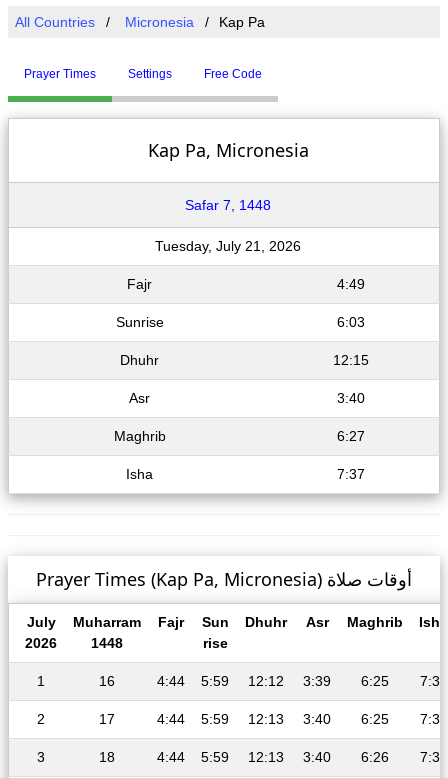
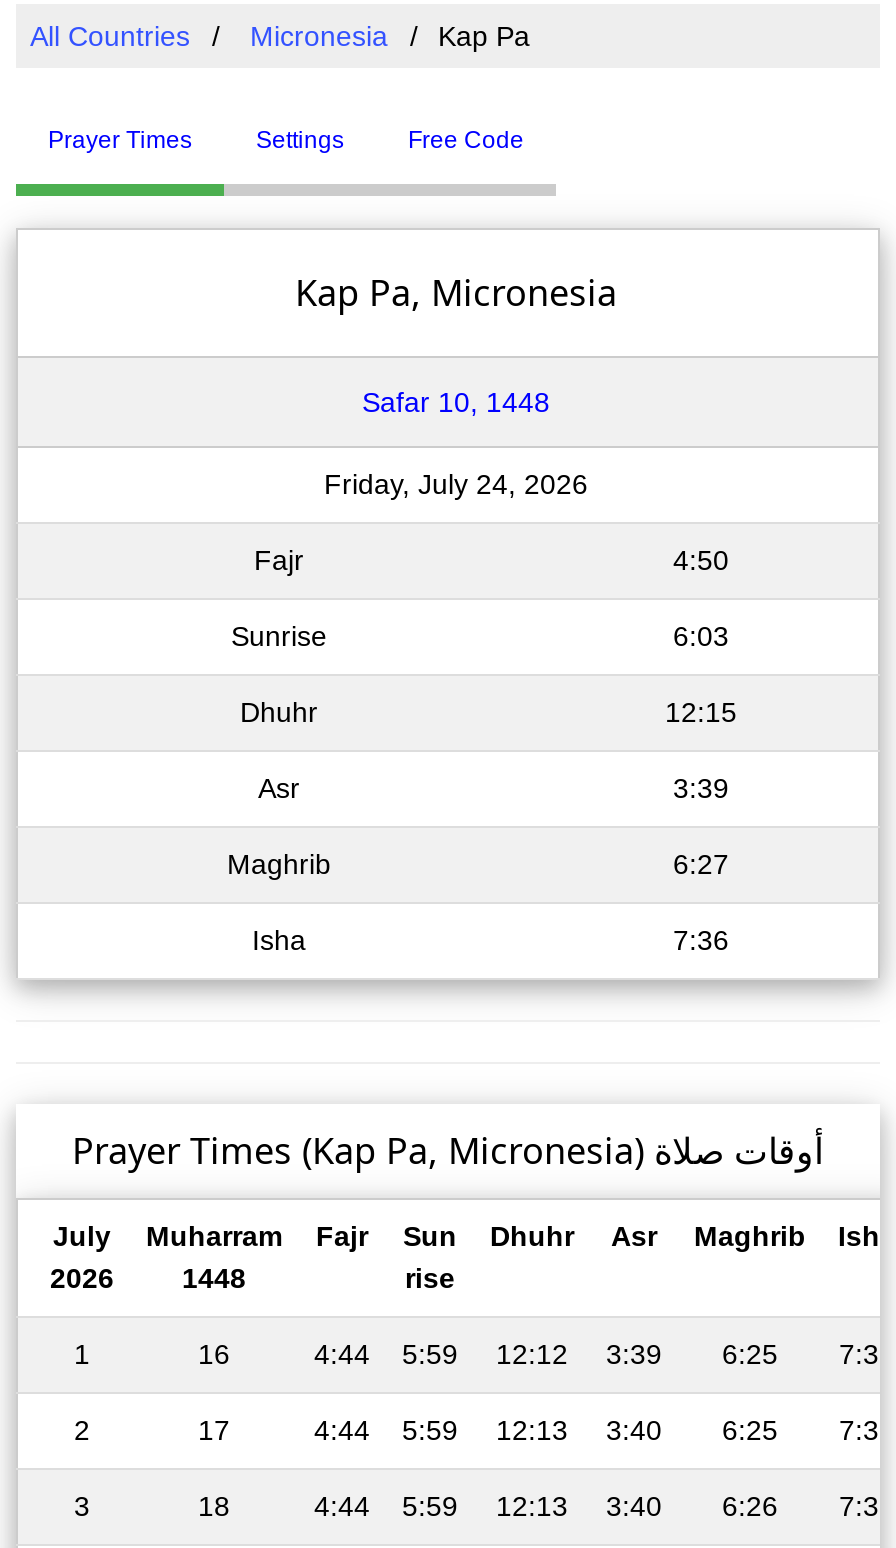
[185,197,271,213] Safar 7, 1448 -> [362,386,550,418] Safar 10, 1448
[155,238,301,254] Tuesday, July 21, 2026 -> [324,468,588,500] Friday, July 24, 2026
[336,276,364,292] 4:49 -> [673,544,729,576] 4:50
[336,390,364,406] 3:40 -> [673,772,729,804] 3:39
[336,466,364,482] 7:37 -> [673,924,729,956] 7:36

